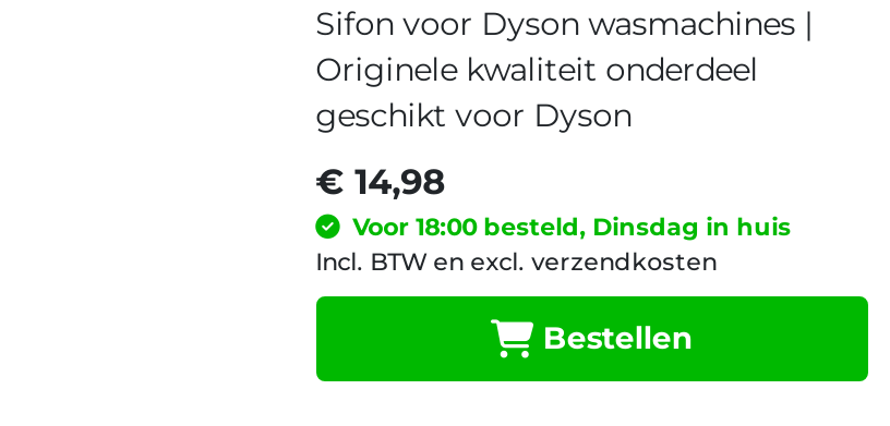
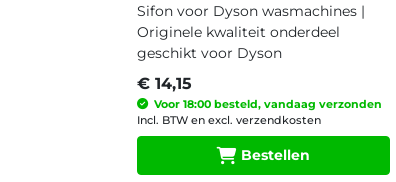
[316,162,791,243] € 14,98 | Voor 18:00 besteld, Dinsdag in huis -> [137,74,382,111] € 14,15 | Voor 18:00 besteld, vandaag verzonden

